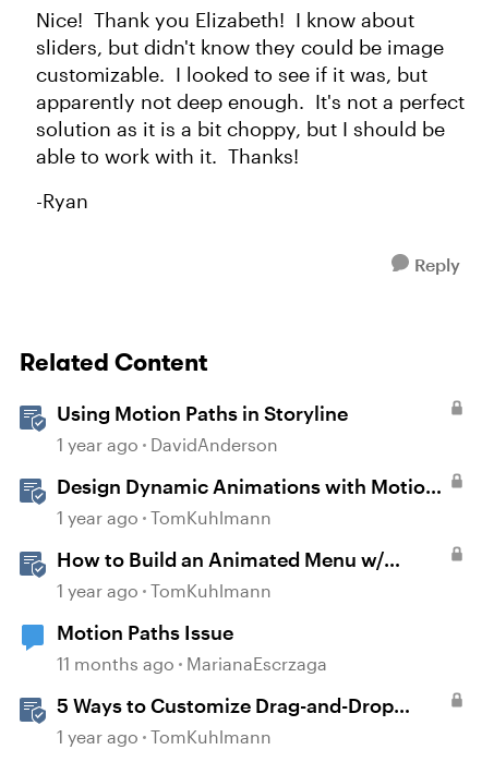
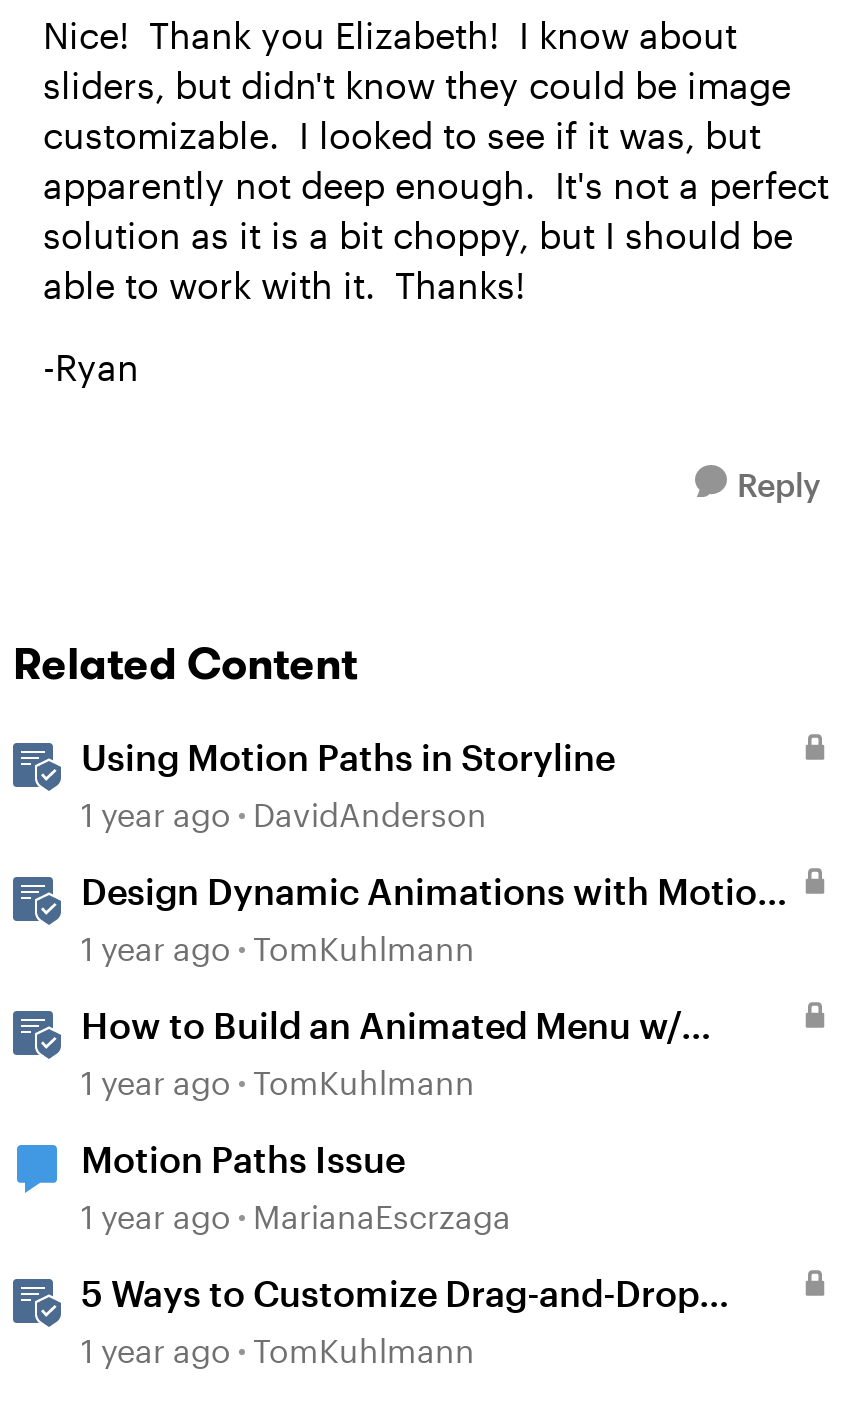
[57,653,327,674] 11 months ago MarianaEscrzaga -> [81,1197,511,1235] 1 year ago MarianaEscrzaga

